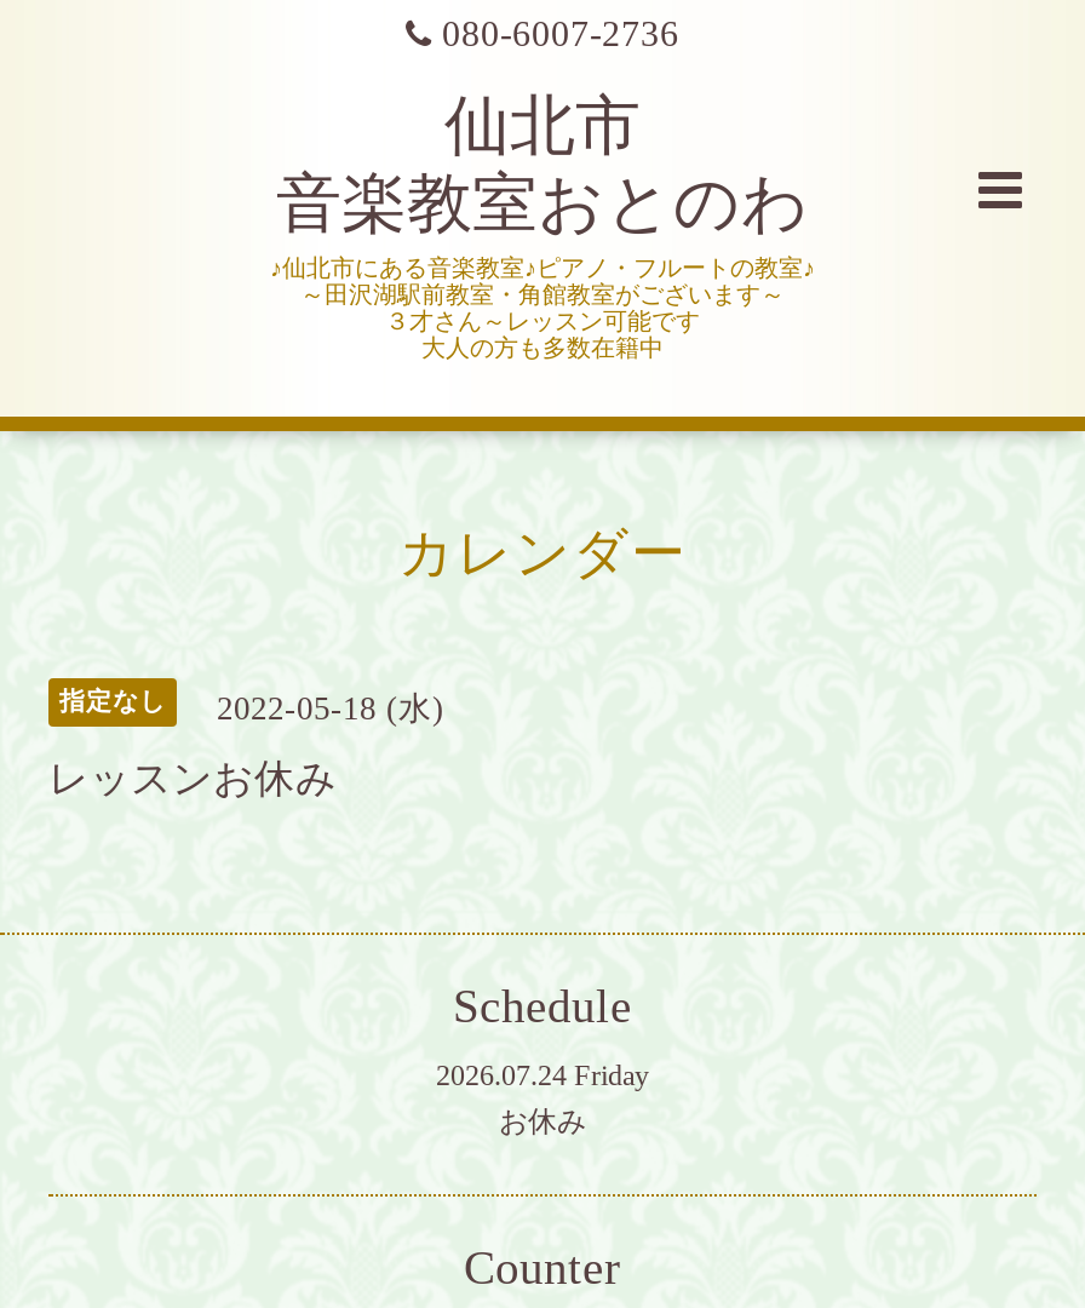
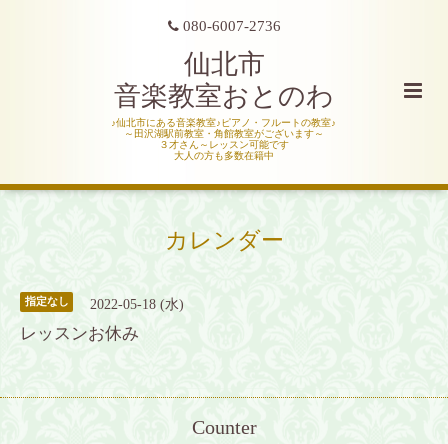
[436,980,649,1138] Schedule | 2026.07.24 Friday | お休み -> none

